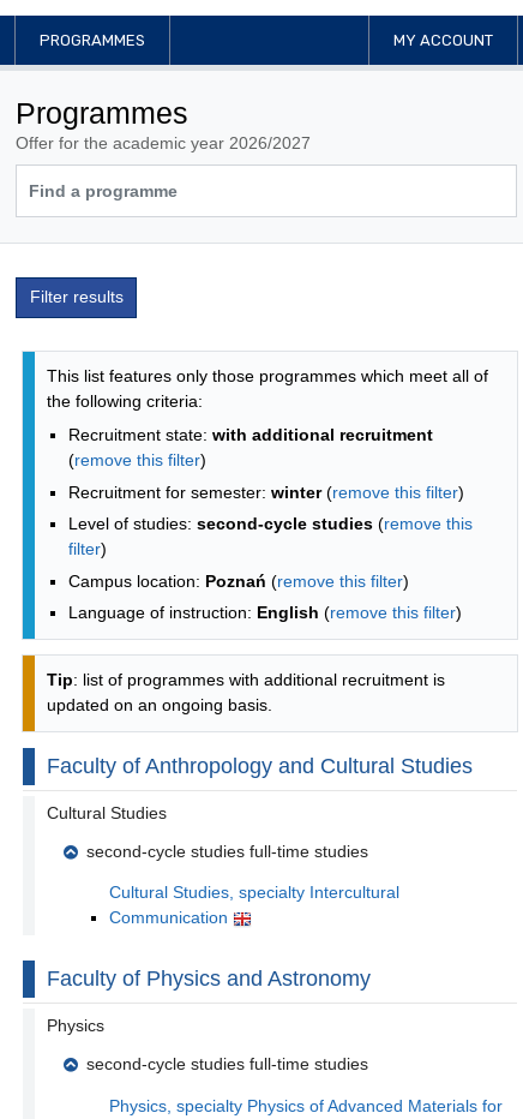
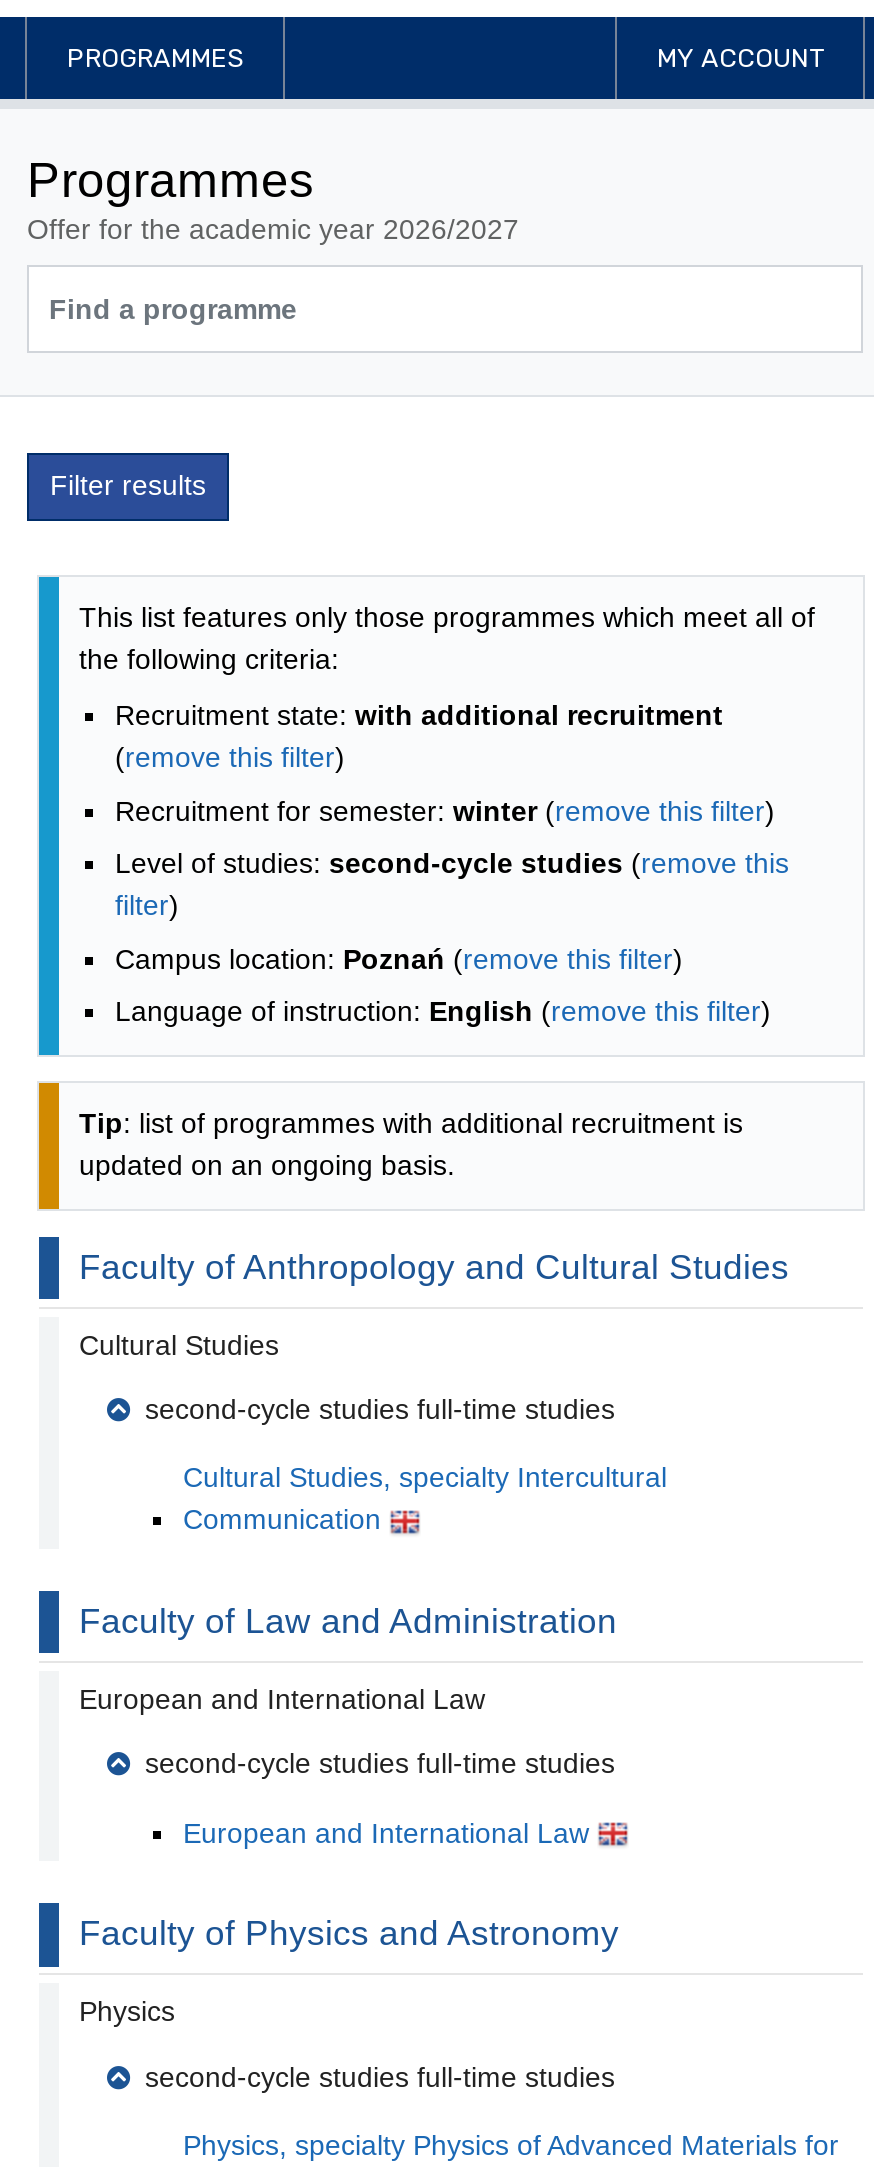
none -> [79,1601,617,1848] Faculty of Law and Administration | European and International Law | second-cycle studies full-time studies | European and International Law

